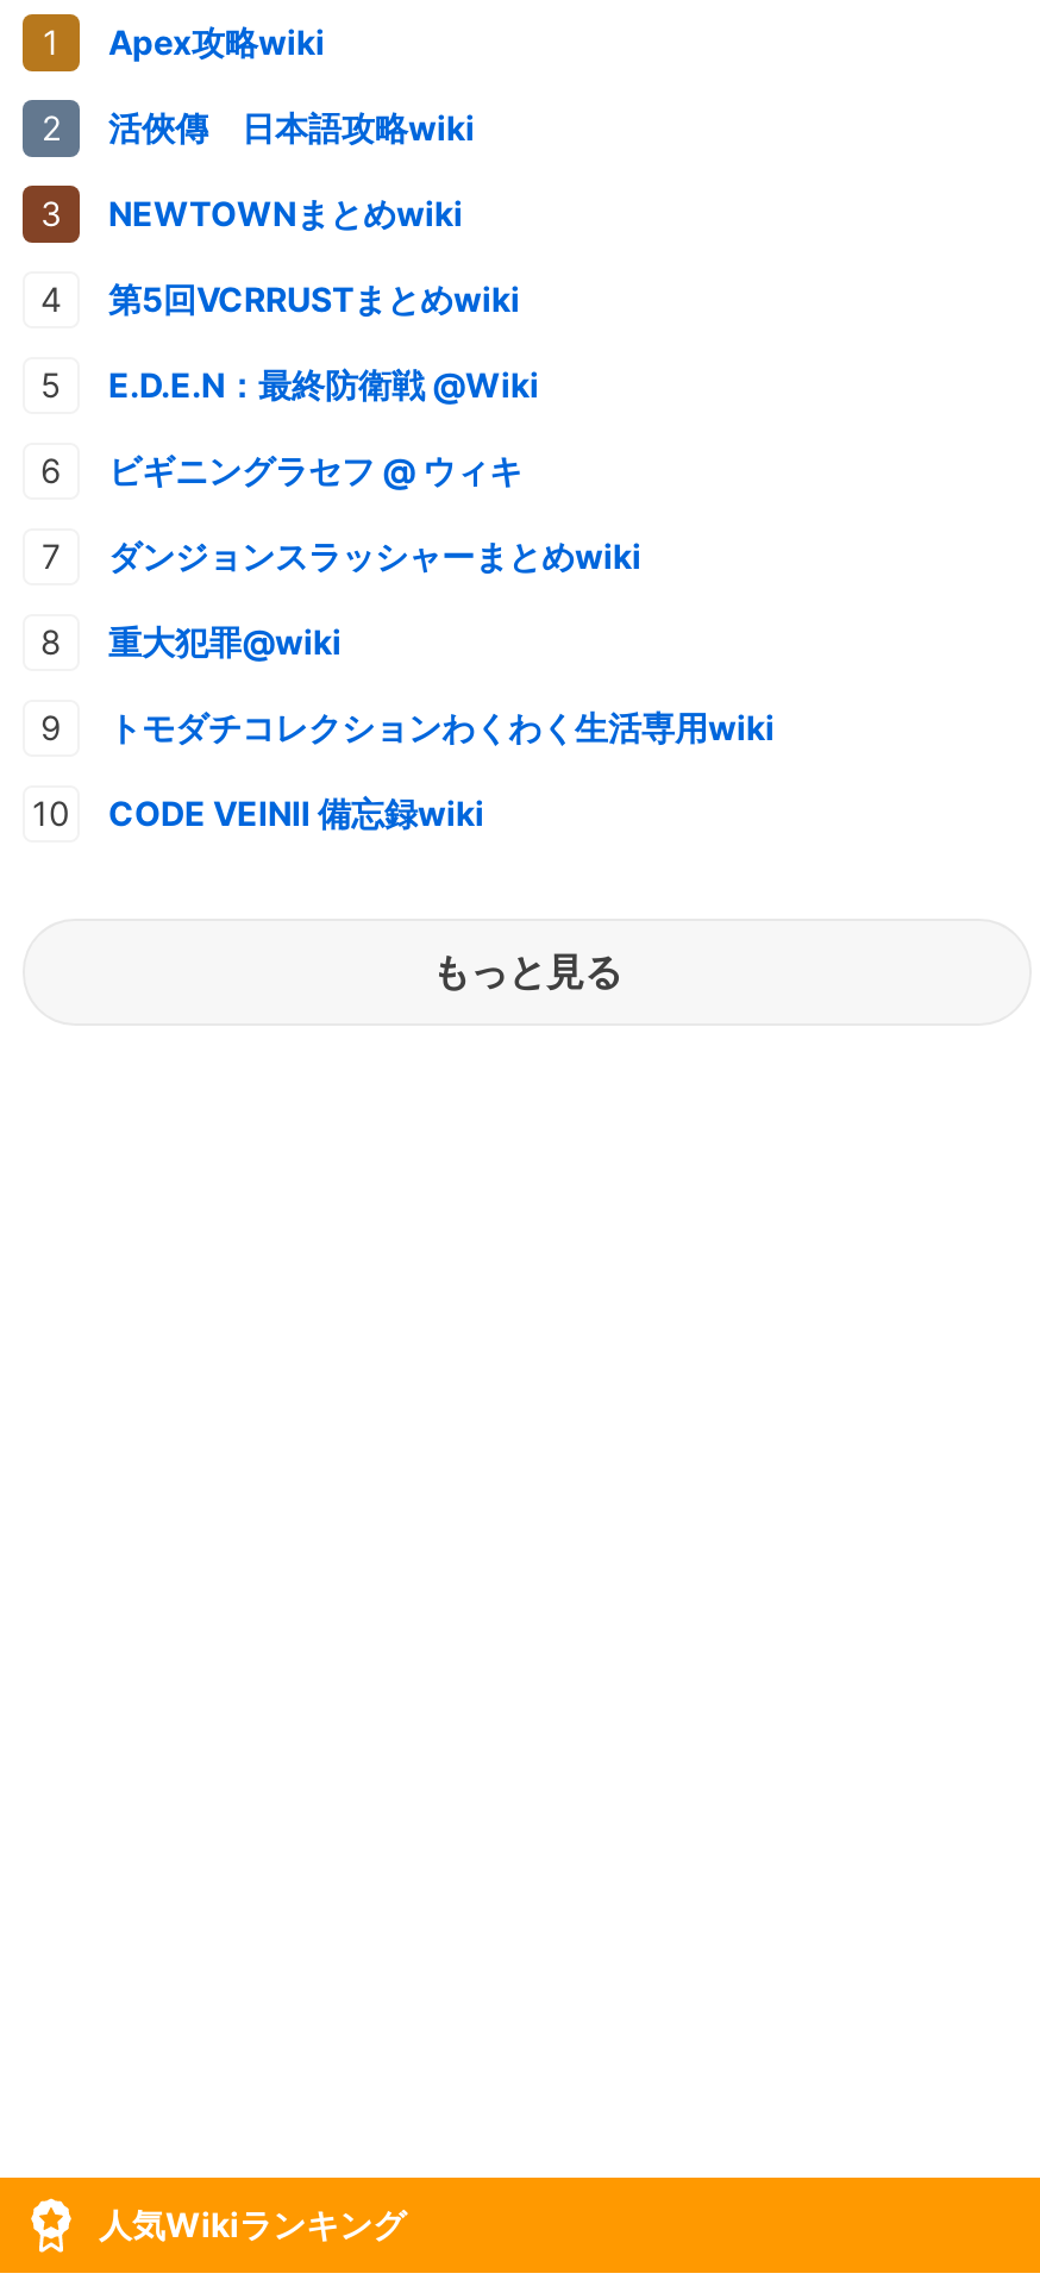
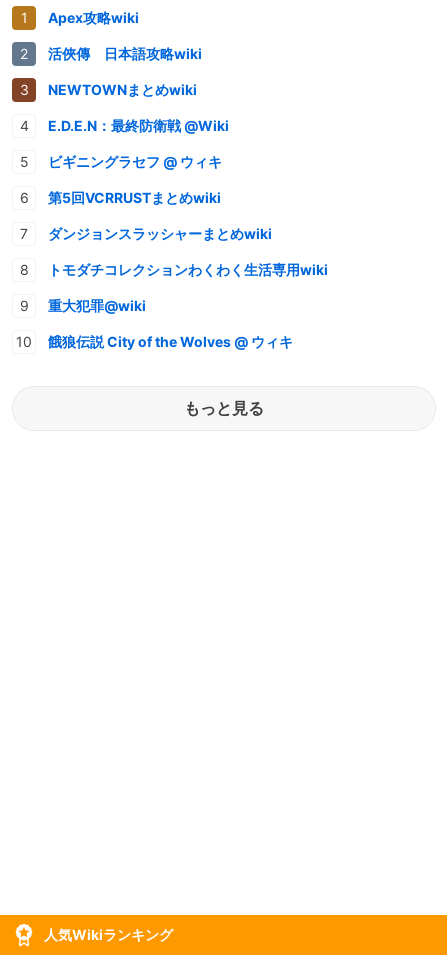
moved [108,278,520,318] -> [48,189,221,206]: 第5回VCRRUSTまとめwiki
moved [108,363,539,489] -> [48,117,229,170]: E.D.E.N：最終防衛戦 @Wiki | ビギニングラセフ @ ウィキ
moved [108,620,342,661] -> [48,297,146,314]: 重大犯罪@wiki
moved [108,706,775,746] -> [48,261,328,278]: トモダチコレクションわくわく生活専用wiki
[108,792,484,832] CODE VEINⅡ 備忘録wiki -> [48,333,293,350] 餓狼伝説 City of the Wolves @ ウィキ

